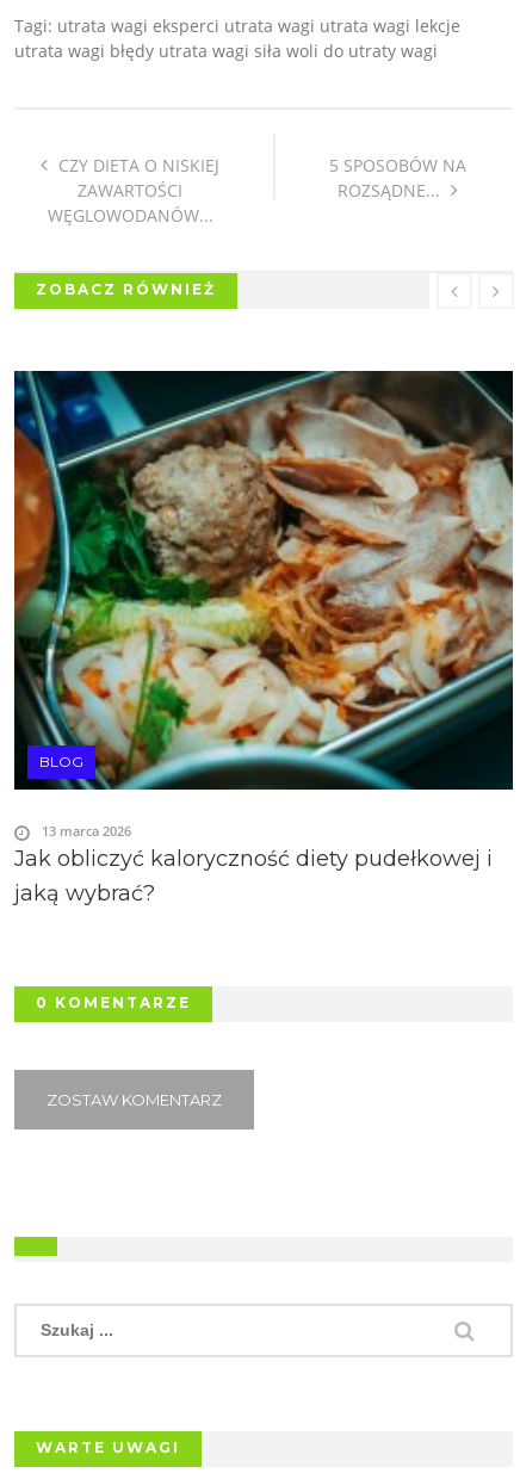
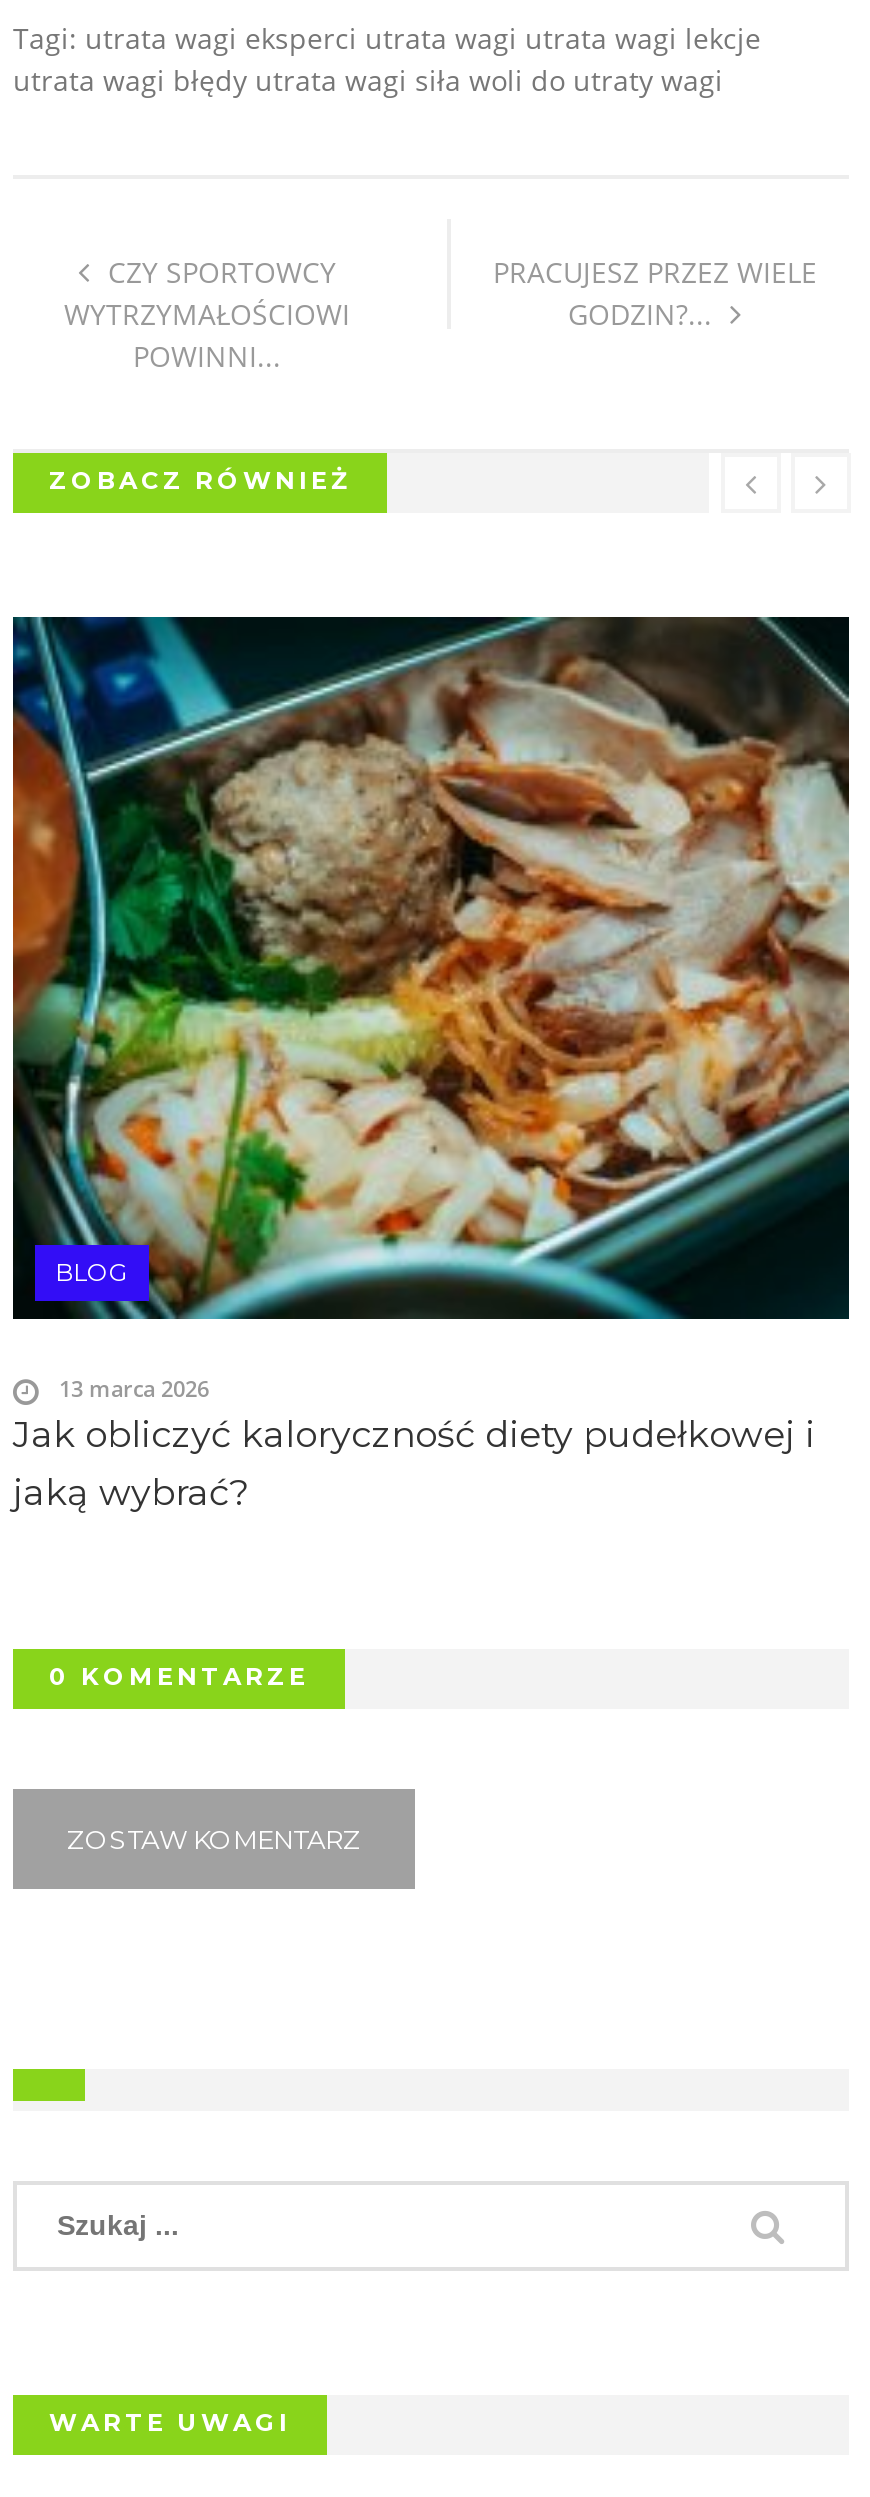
[47,154,219,227] CZY DIETA O NISKIEJ | ZAWARTOŚCI | WĘGLOWODANÓW... -> [64,253,350,375] CZY SPORTOWCY | WYTRZYMAŁOŚCIOWI | POWINNI...
[329,154,466,202] 5 SPOSOBÓW NA | ROZSĄDNE... -> [493,253,817,333] PRACUJESZ PRZEZ WIELE | GODZIN?...

